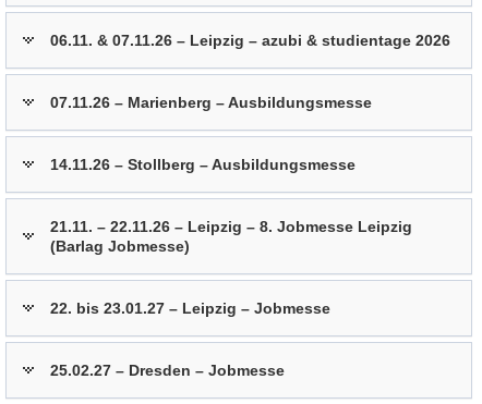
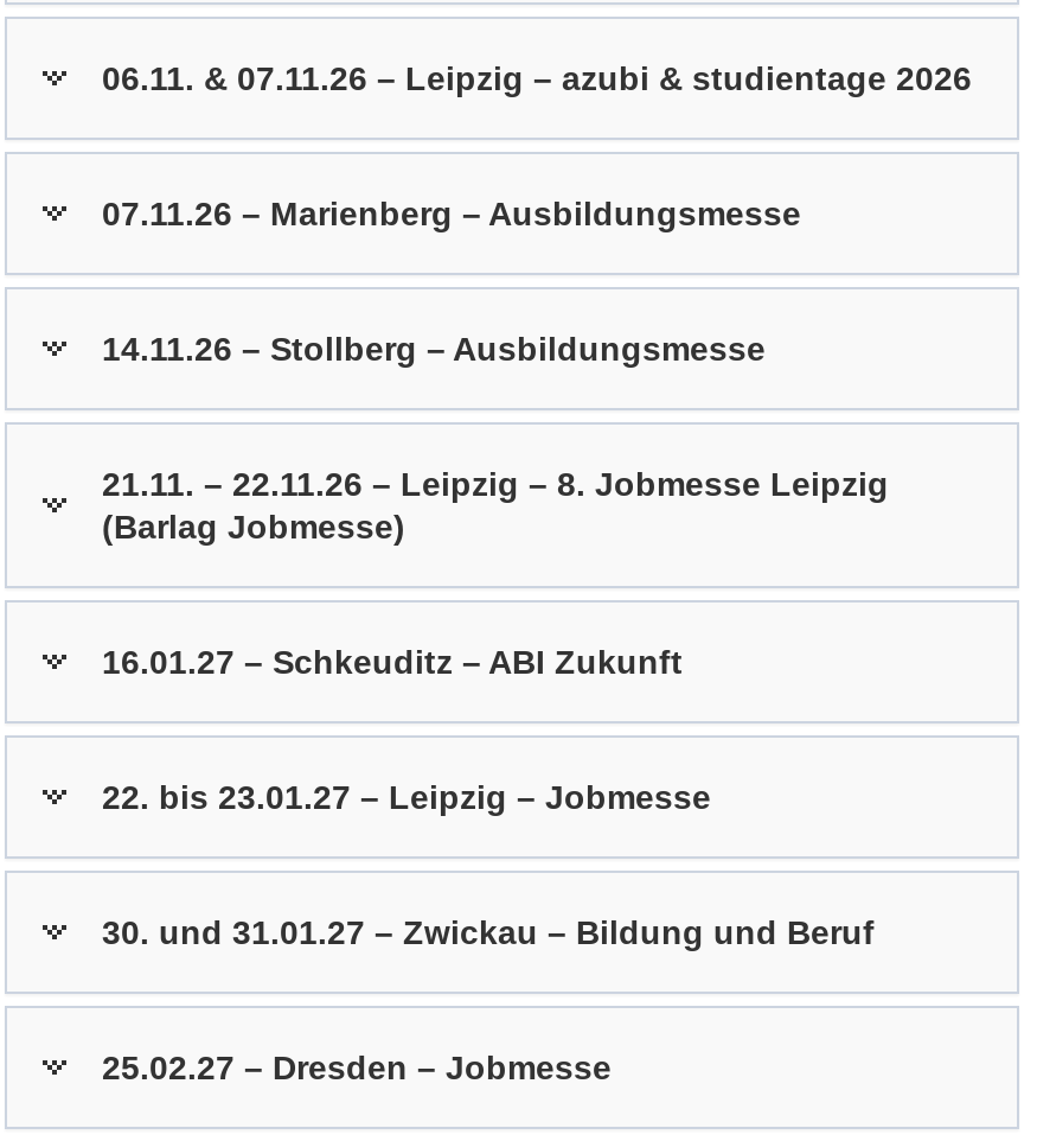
none -> [102,642,683,680] 16.01.27 – Schkeuditz – ABI Zukunft
none -> [102,913,875,951] 30. und 31.01.27 – Zwickau – Bildung und Beruf

